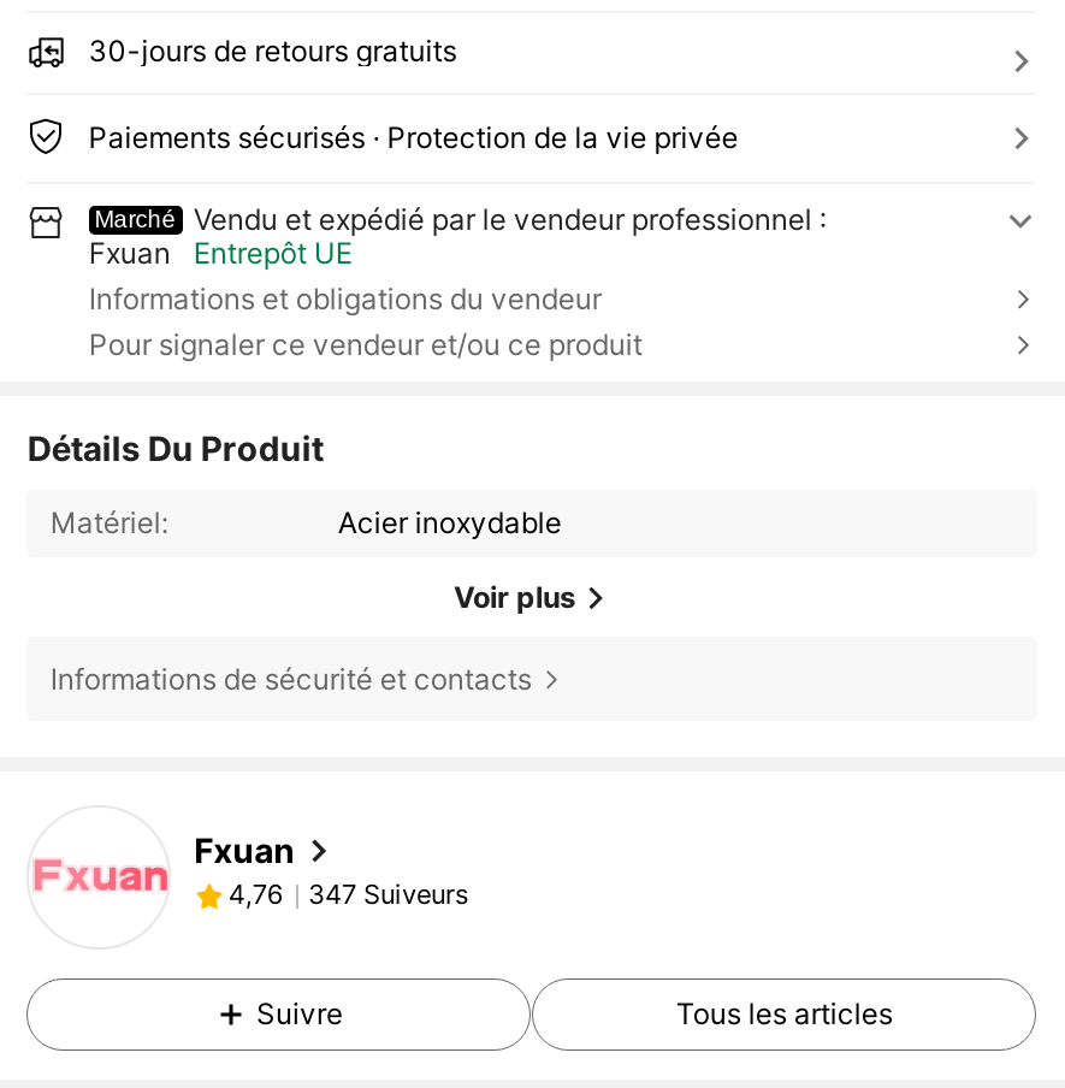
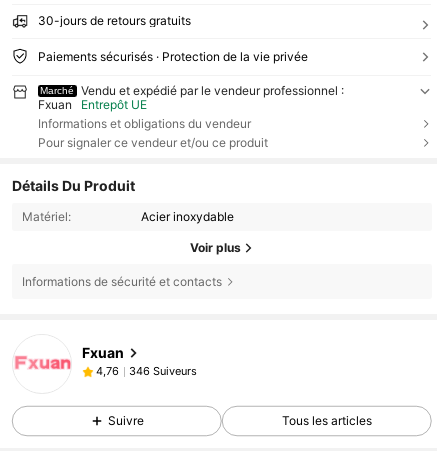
[228,877,469,912] 4,76 347 Suiveurs -> [96,364,197,378] 4,76 346 Suiveurs

